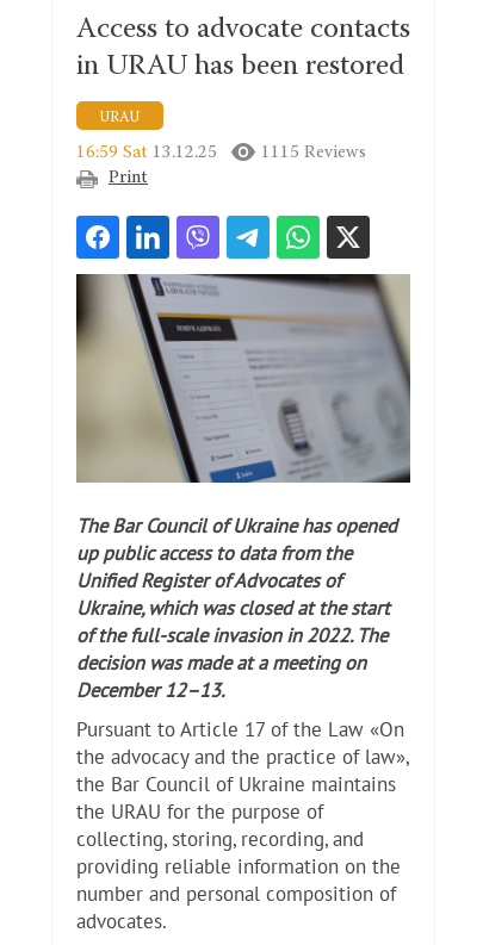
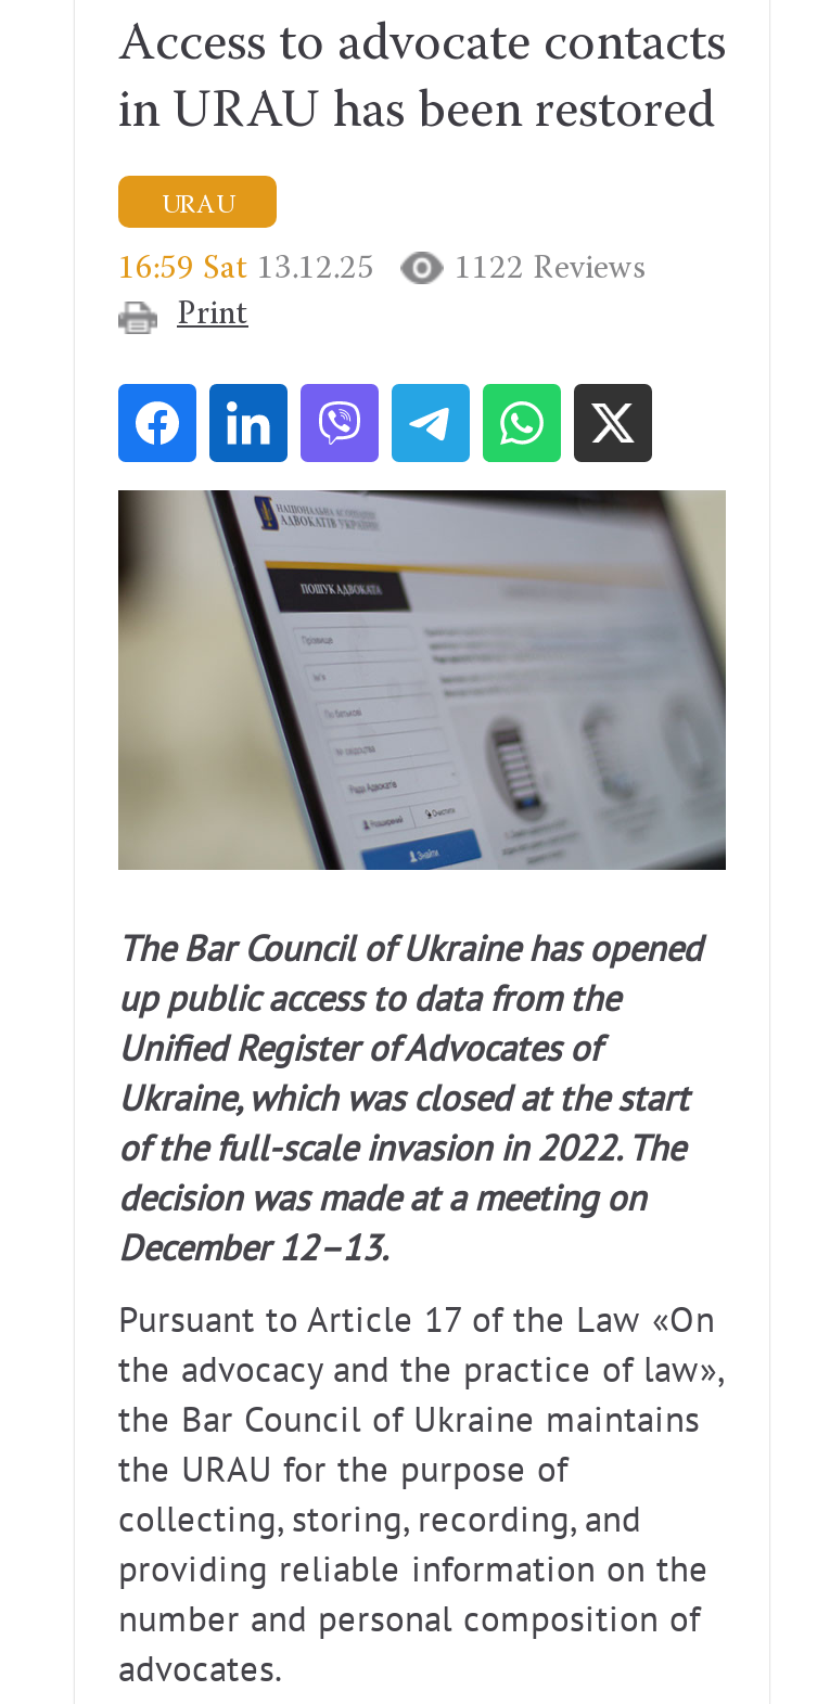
[261,145,366,163] 1115 Reviews -> [455,255,646,287] 1122 Reviews

